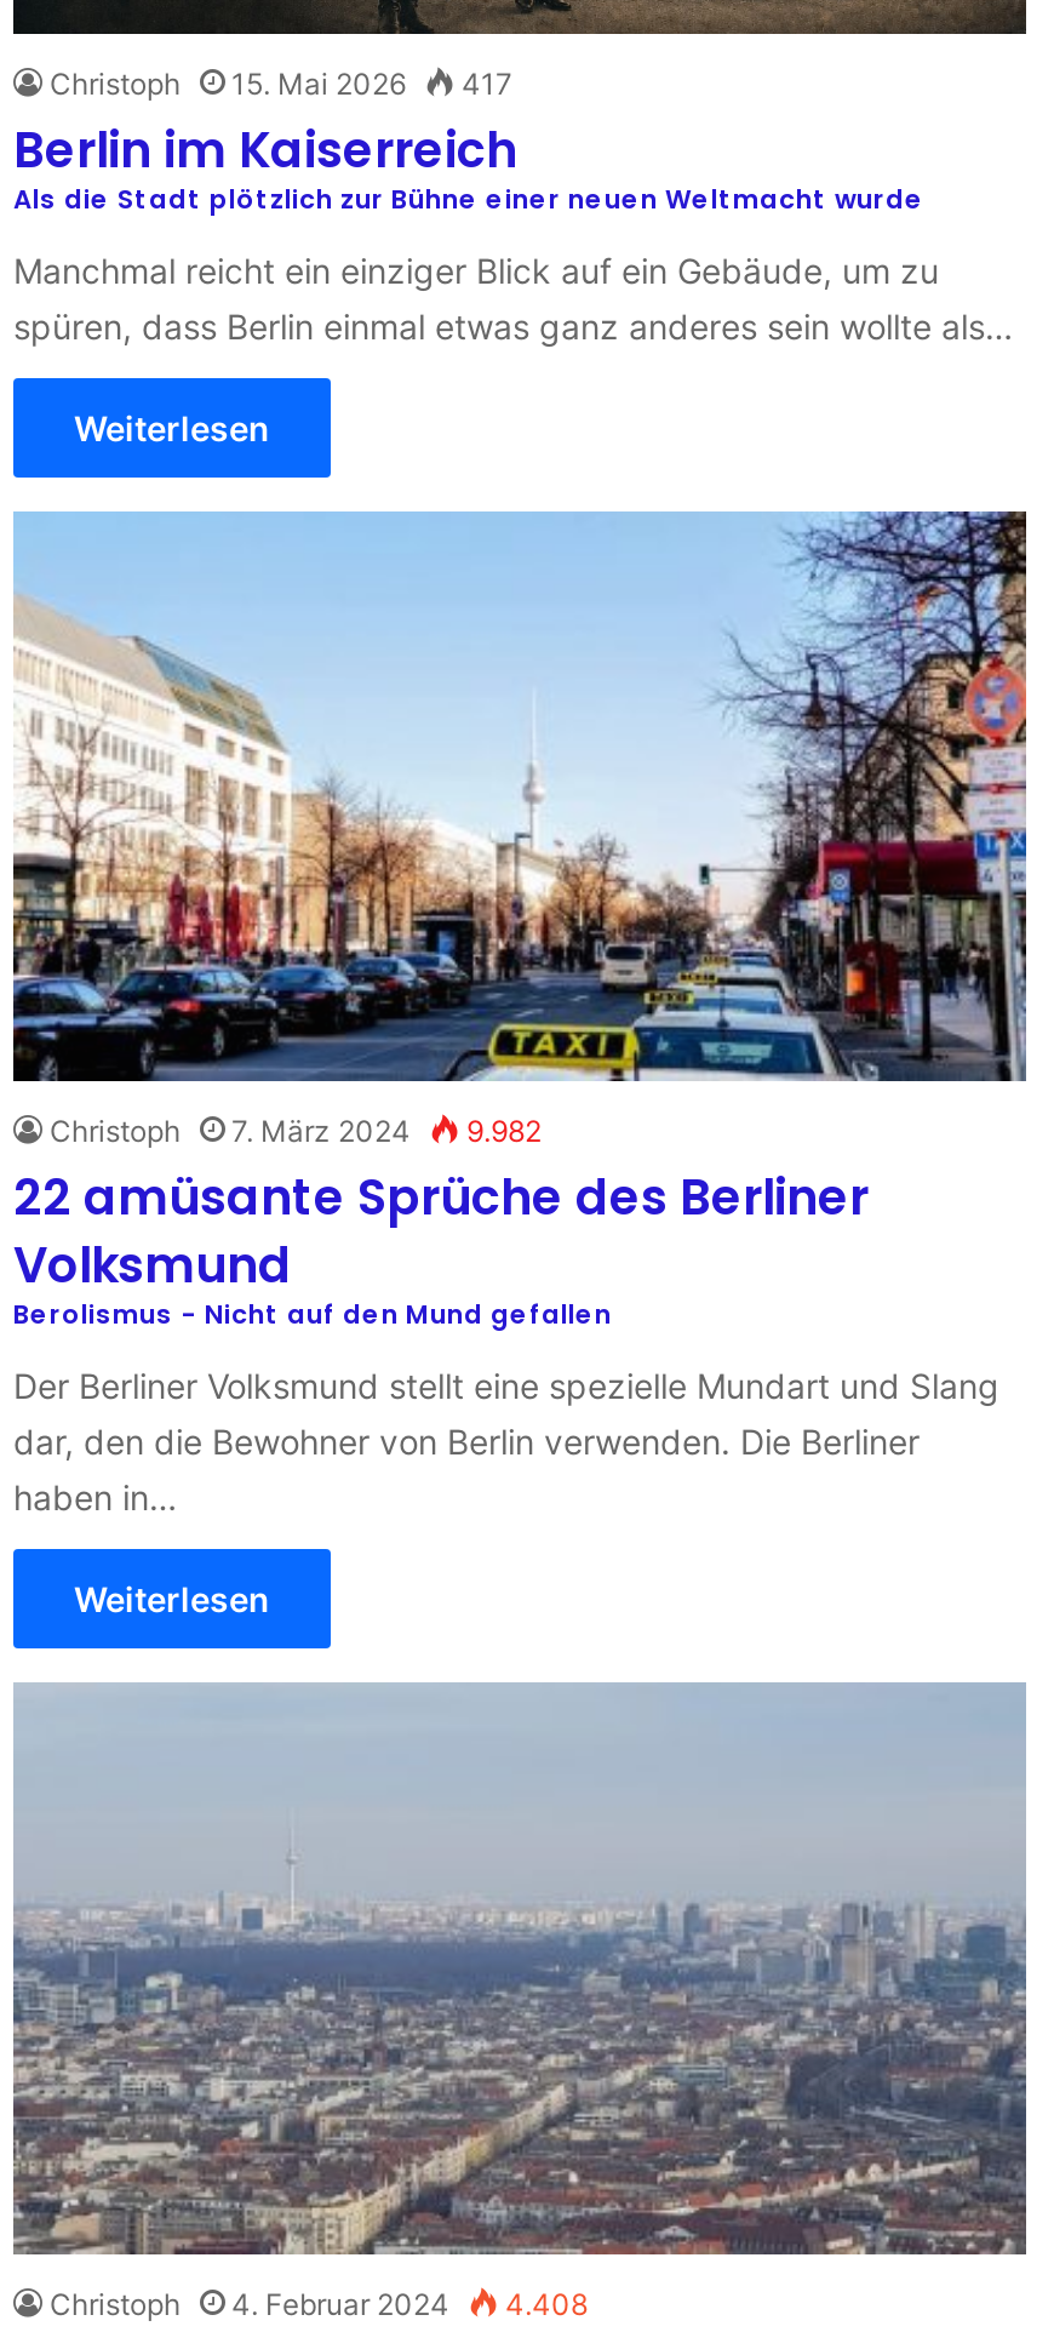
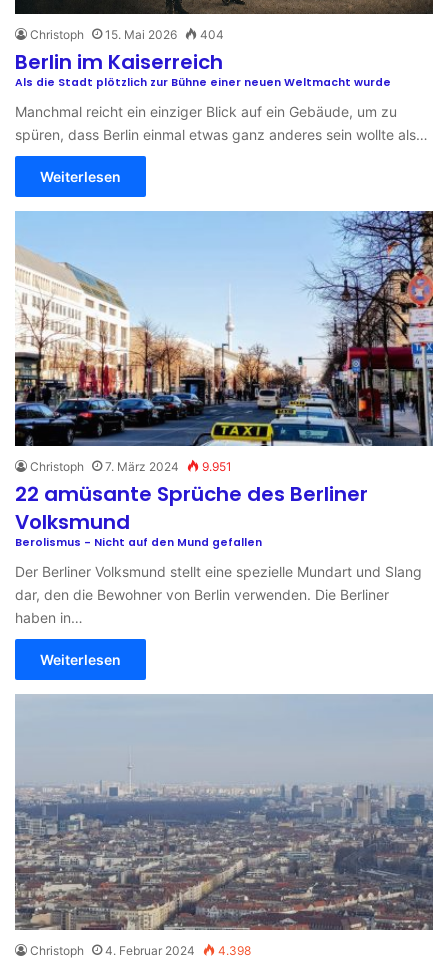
[50,64,512,101] Christoph 15. Mai 2026 417 -> [30,26,224,41] Christoph 15. Mai 2026 404
[50,1113,542,1150] Christoph 7. März 2024 9.982 -> [30,459,232,474] Christoph 7. März 2024 9.951
[50,2286,588,2323] Christoph 4. Februar 2024 4.408 -> [30,943,251,958] Christoph 4. Februar 2024 4.398

